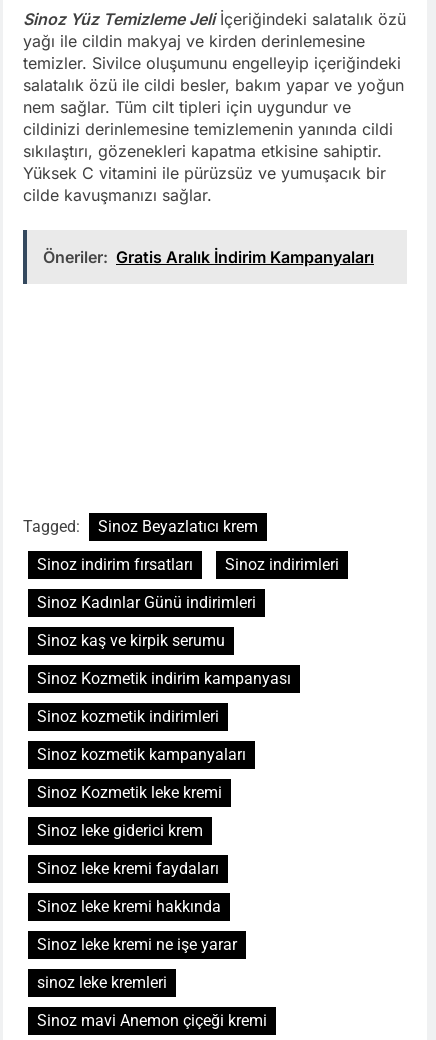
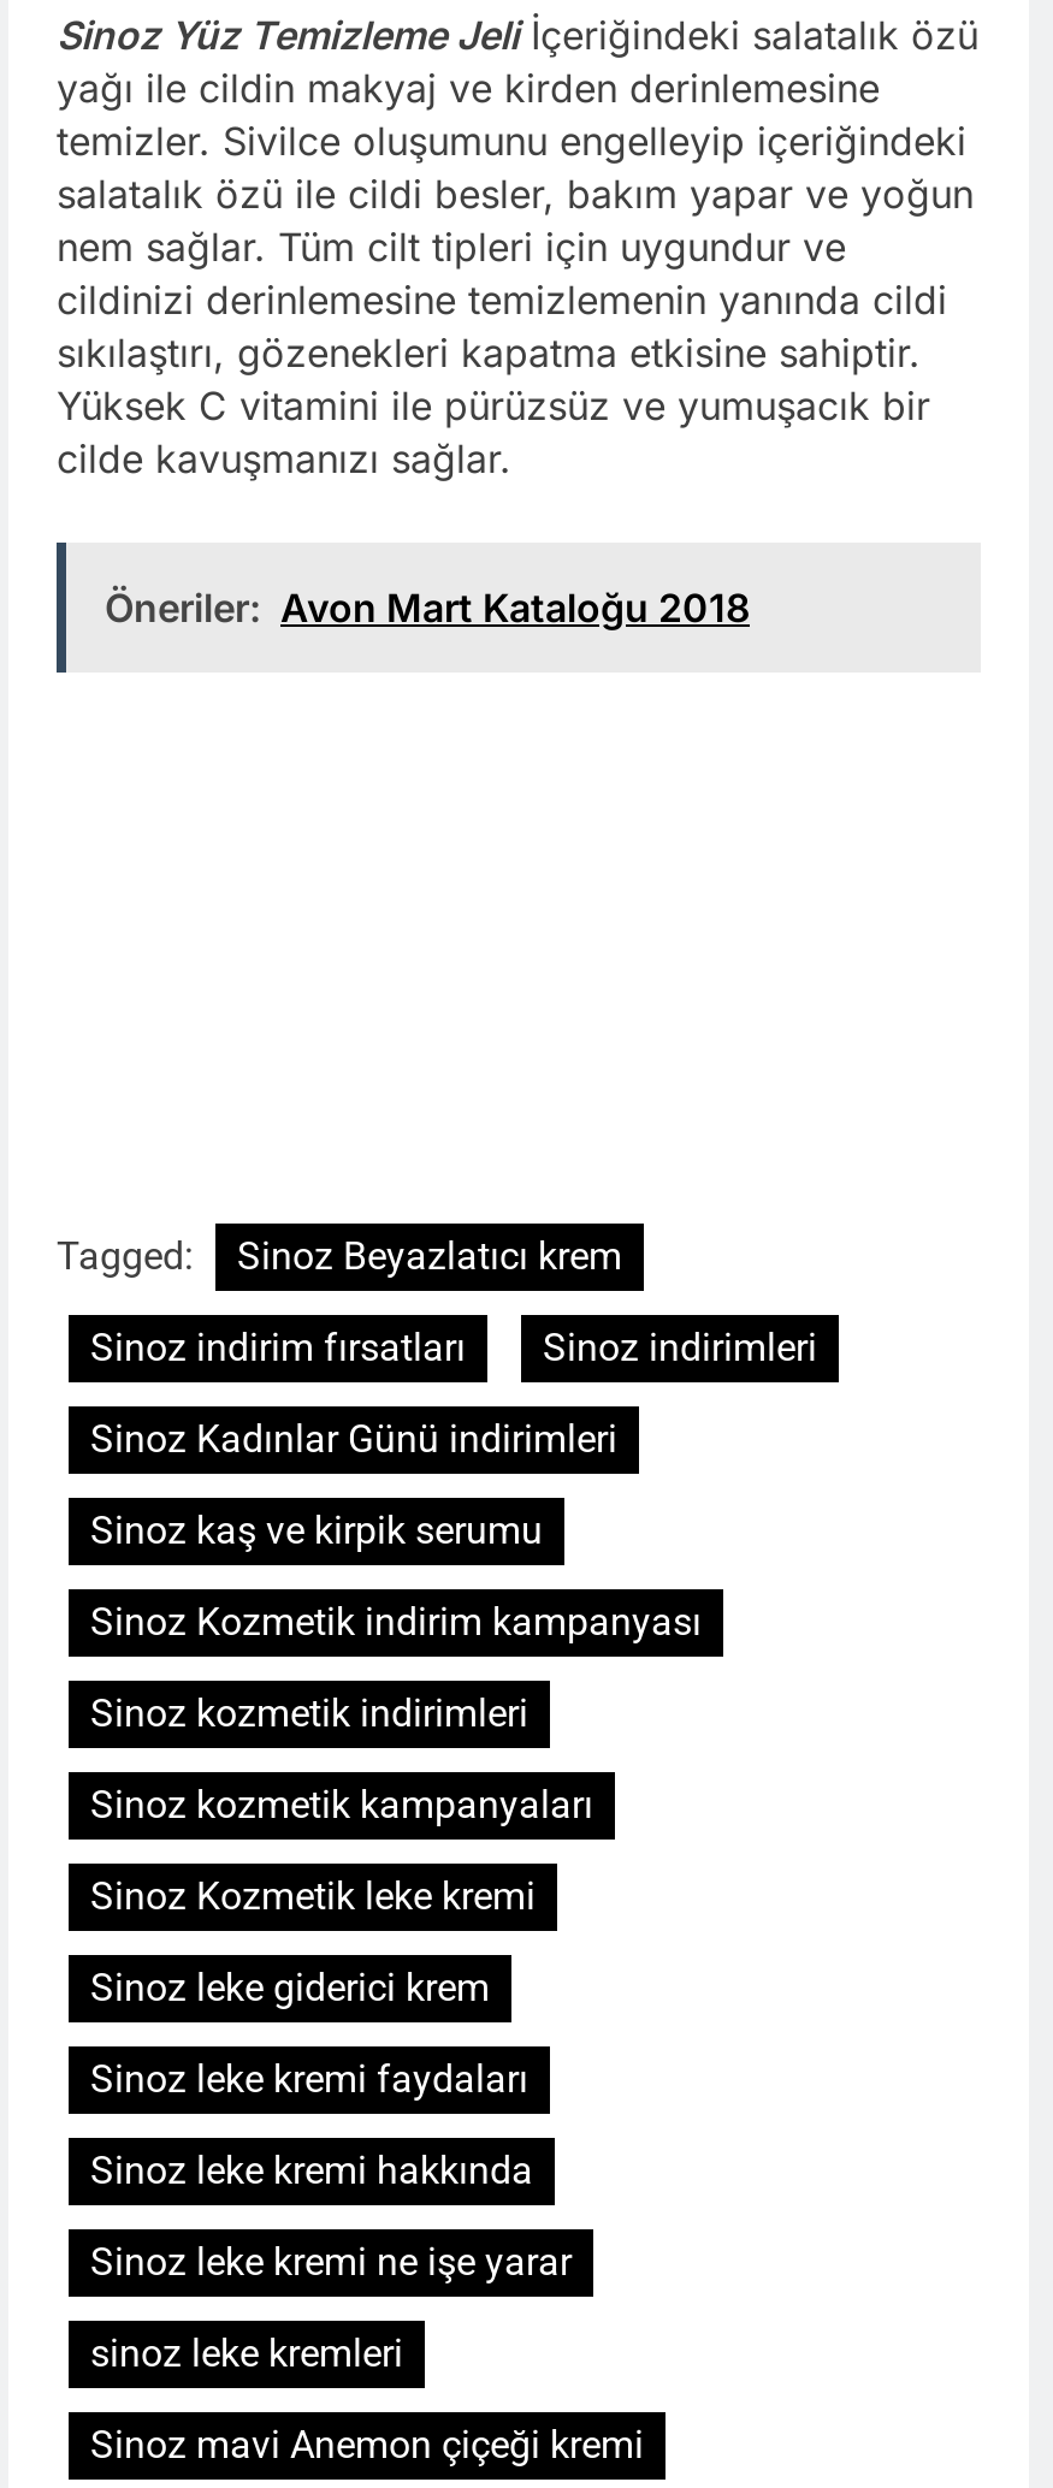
[43,247,374,267] Öneriler: Gratis Aralık İndirim Kampanyaları -> [105,584,750,633] Öneriler: Avon Mart Kataloğu 2018

